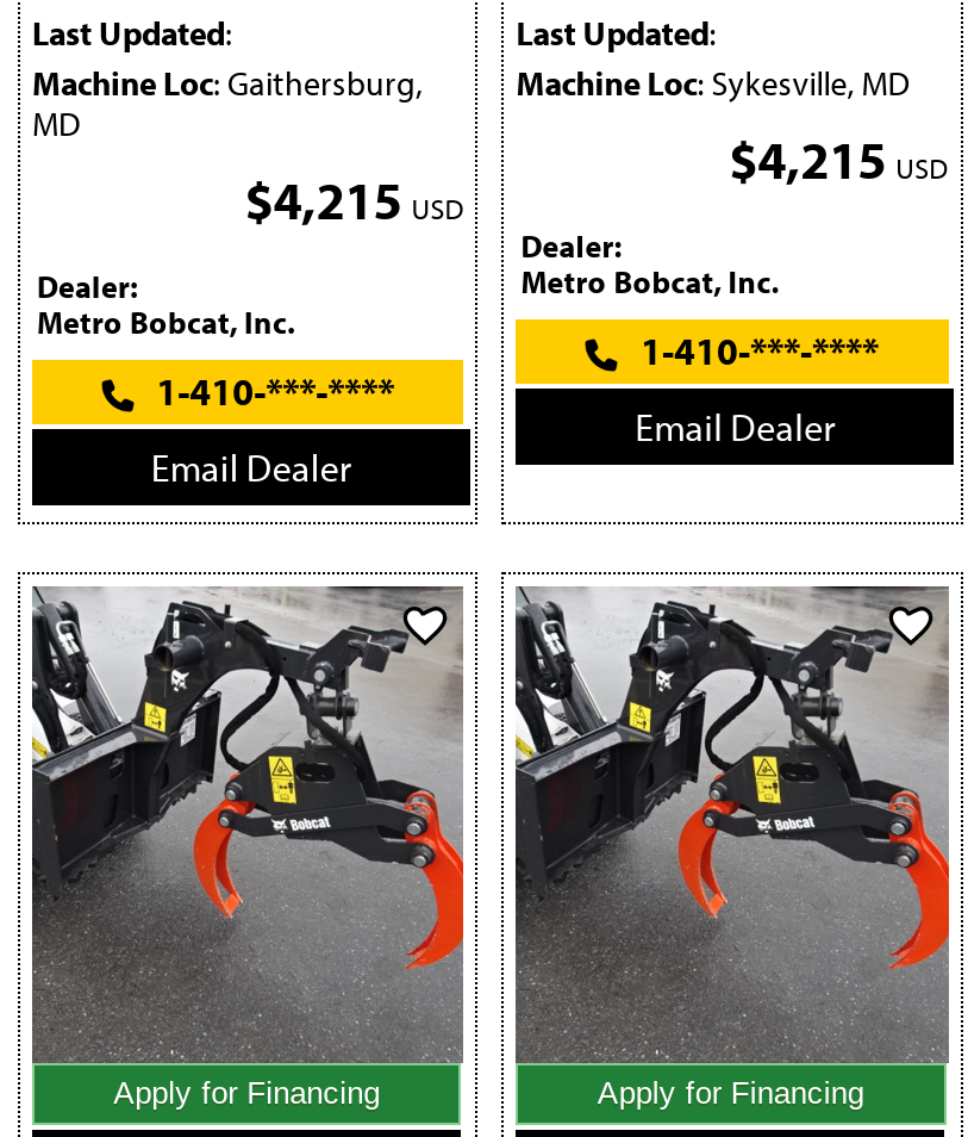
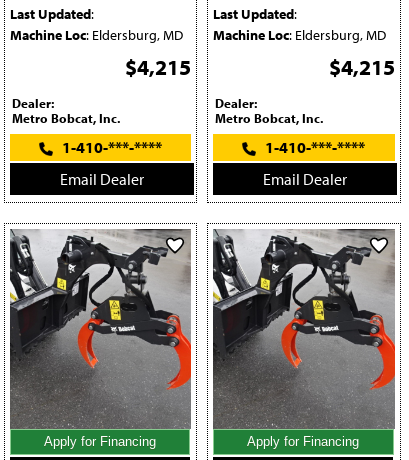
[32,62,464,234] Machine Loc: Gaithersburg, | MD | $4,215 USD -> [10,26,191,81] Machine Loc: Eldersburg, MD | $4,215
[516,62,948,193] Machine Loc: Sykesville, MD | $4,215 USD -> [213,26,395,81] Machine Loc: Eldersburg, MD | $4,215

